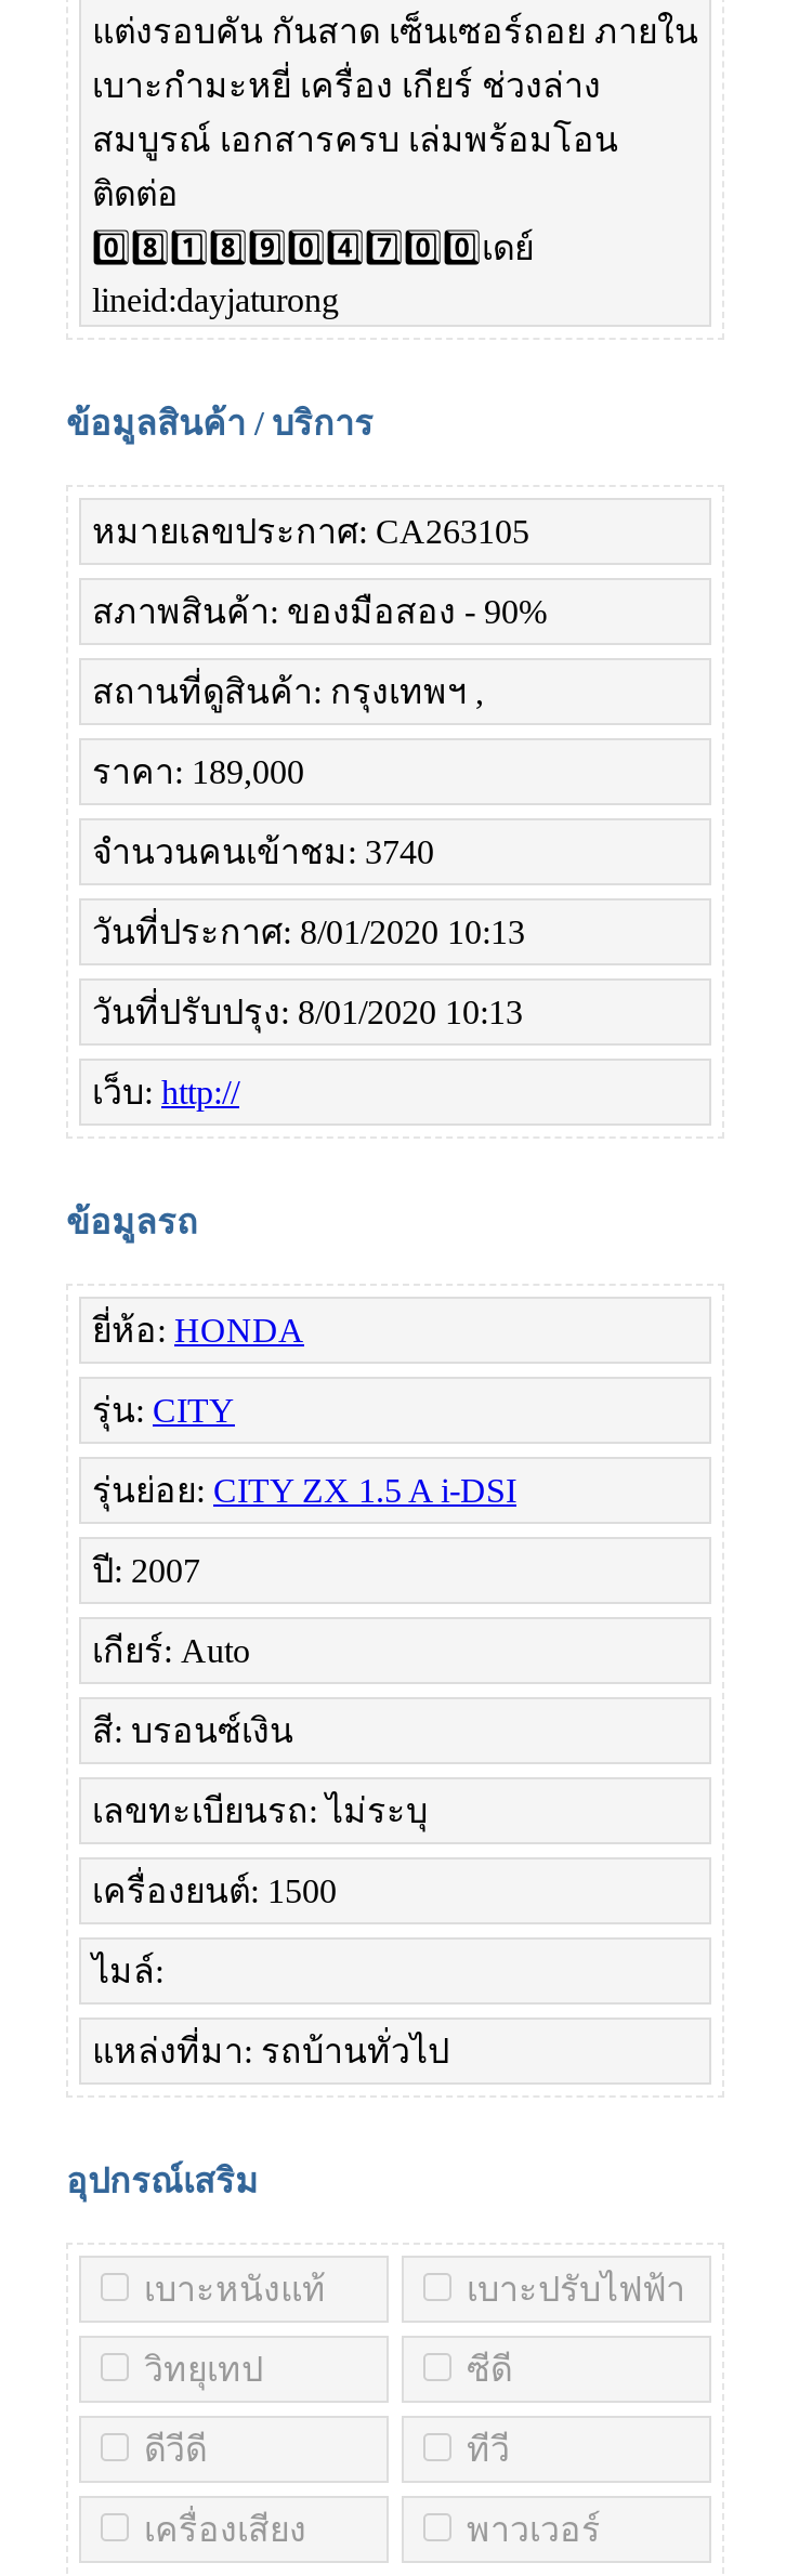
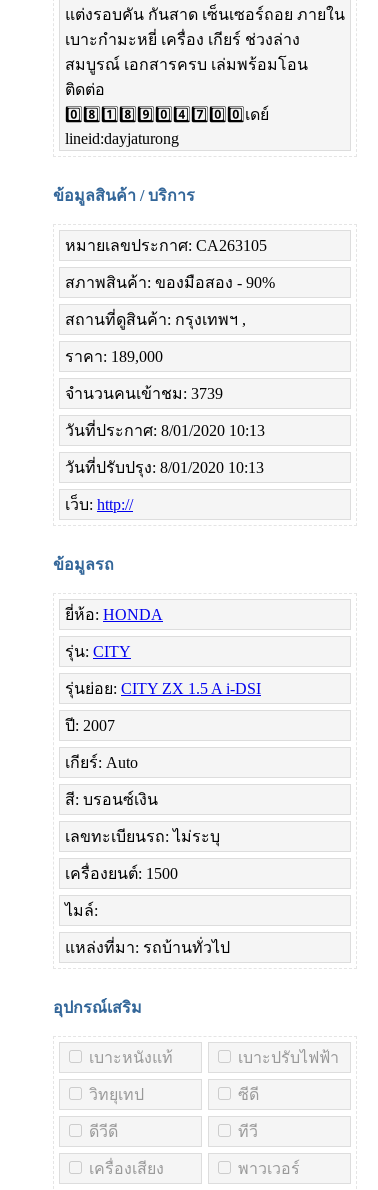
[92,834,434,871] จำนวนคนเข้าชม: 3740 -> [65,385,223,402] จำนวนคนเข้าชม: 3739

